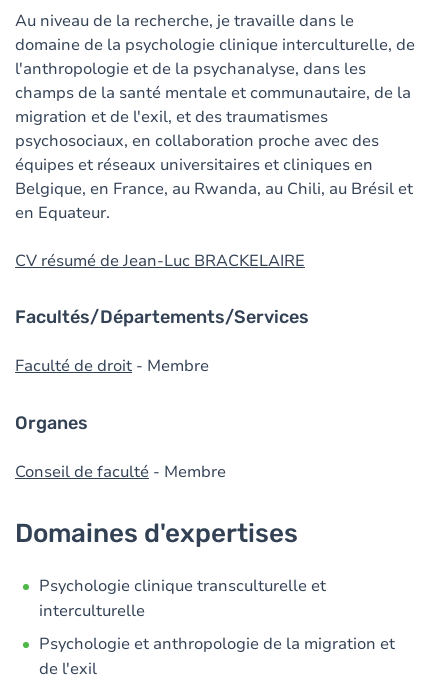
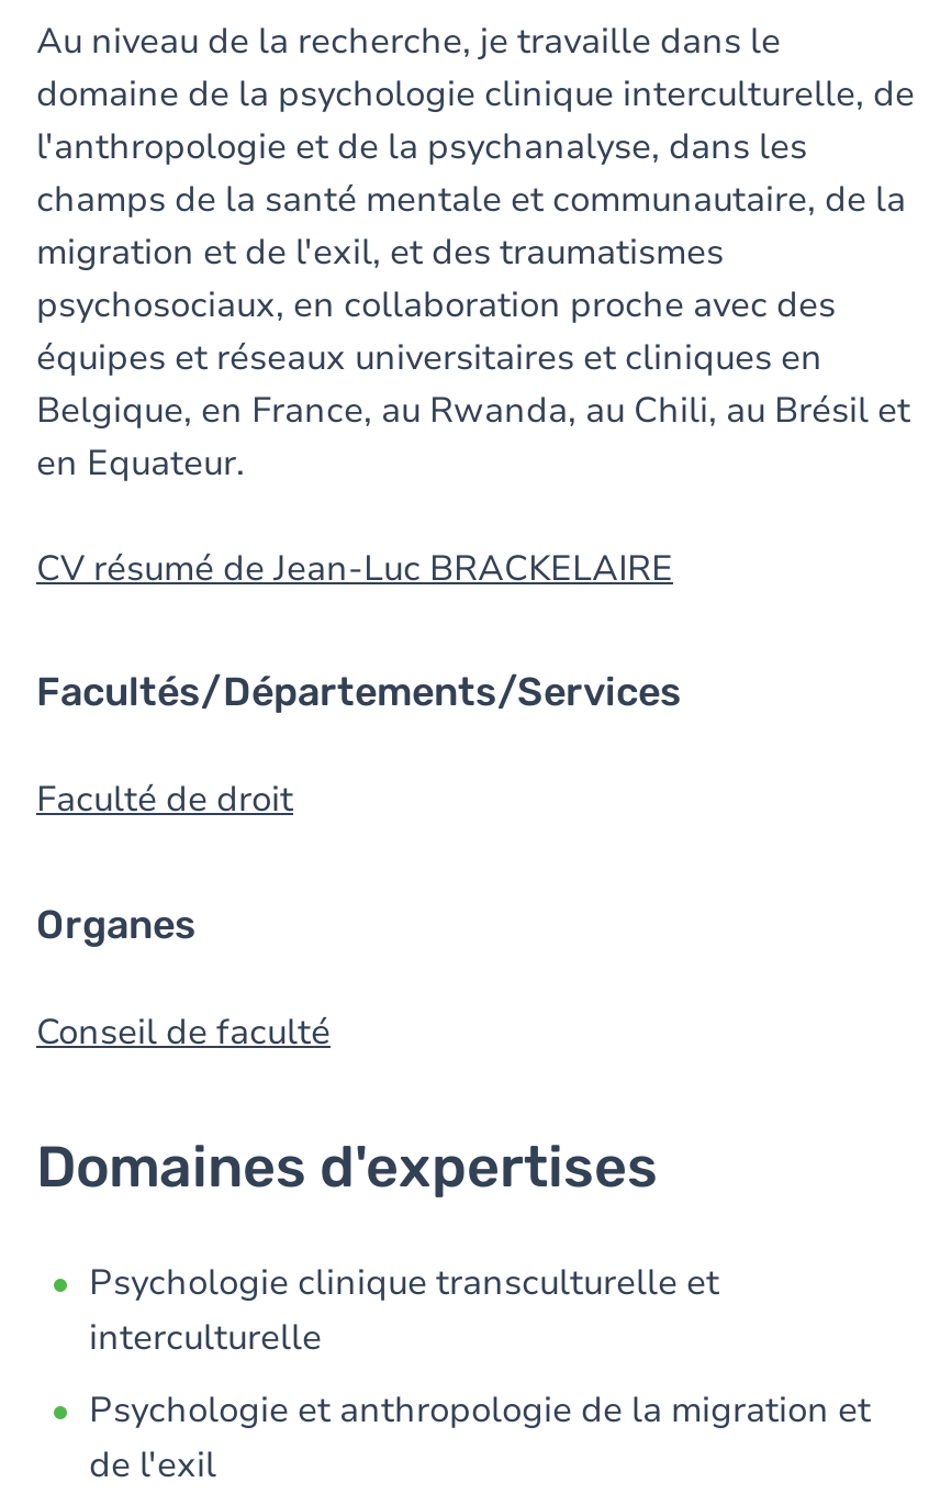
[15,355,209,377] Faculté de droit - Membre -> [36,776,293,824] Faculté de droit
[15,461,226,483] Conseil de faculté - Membre -> [36,1008,331,1057] Conseil de faculté

